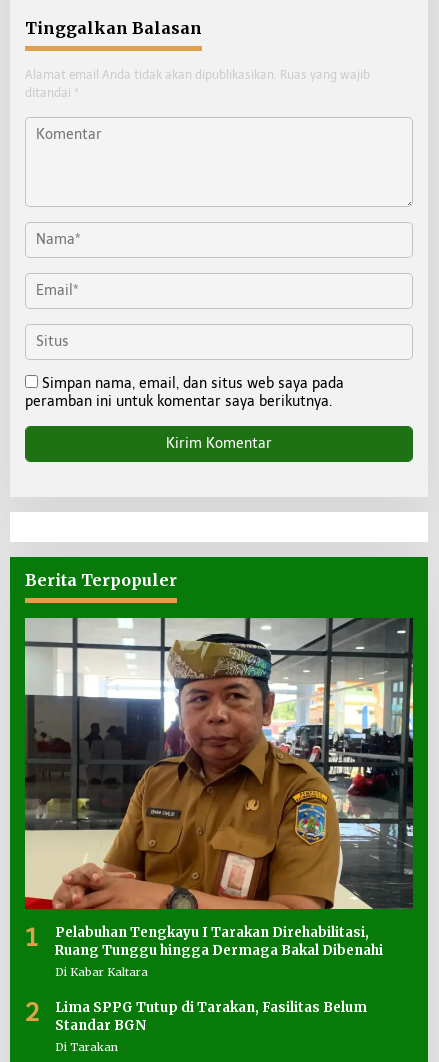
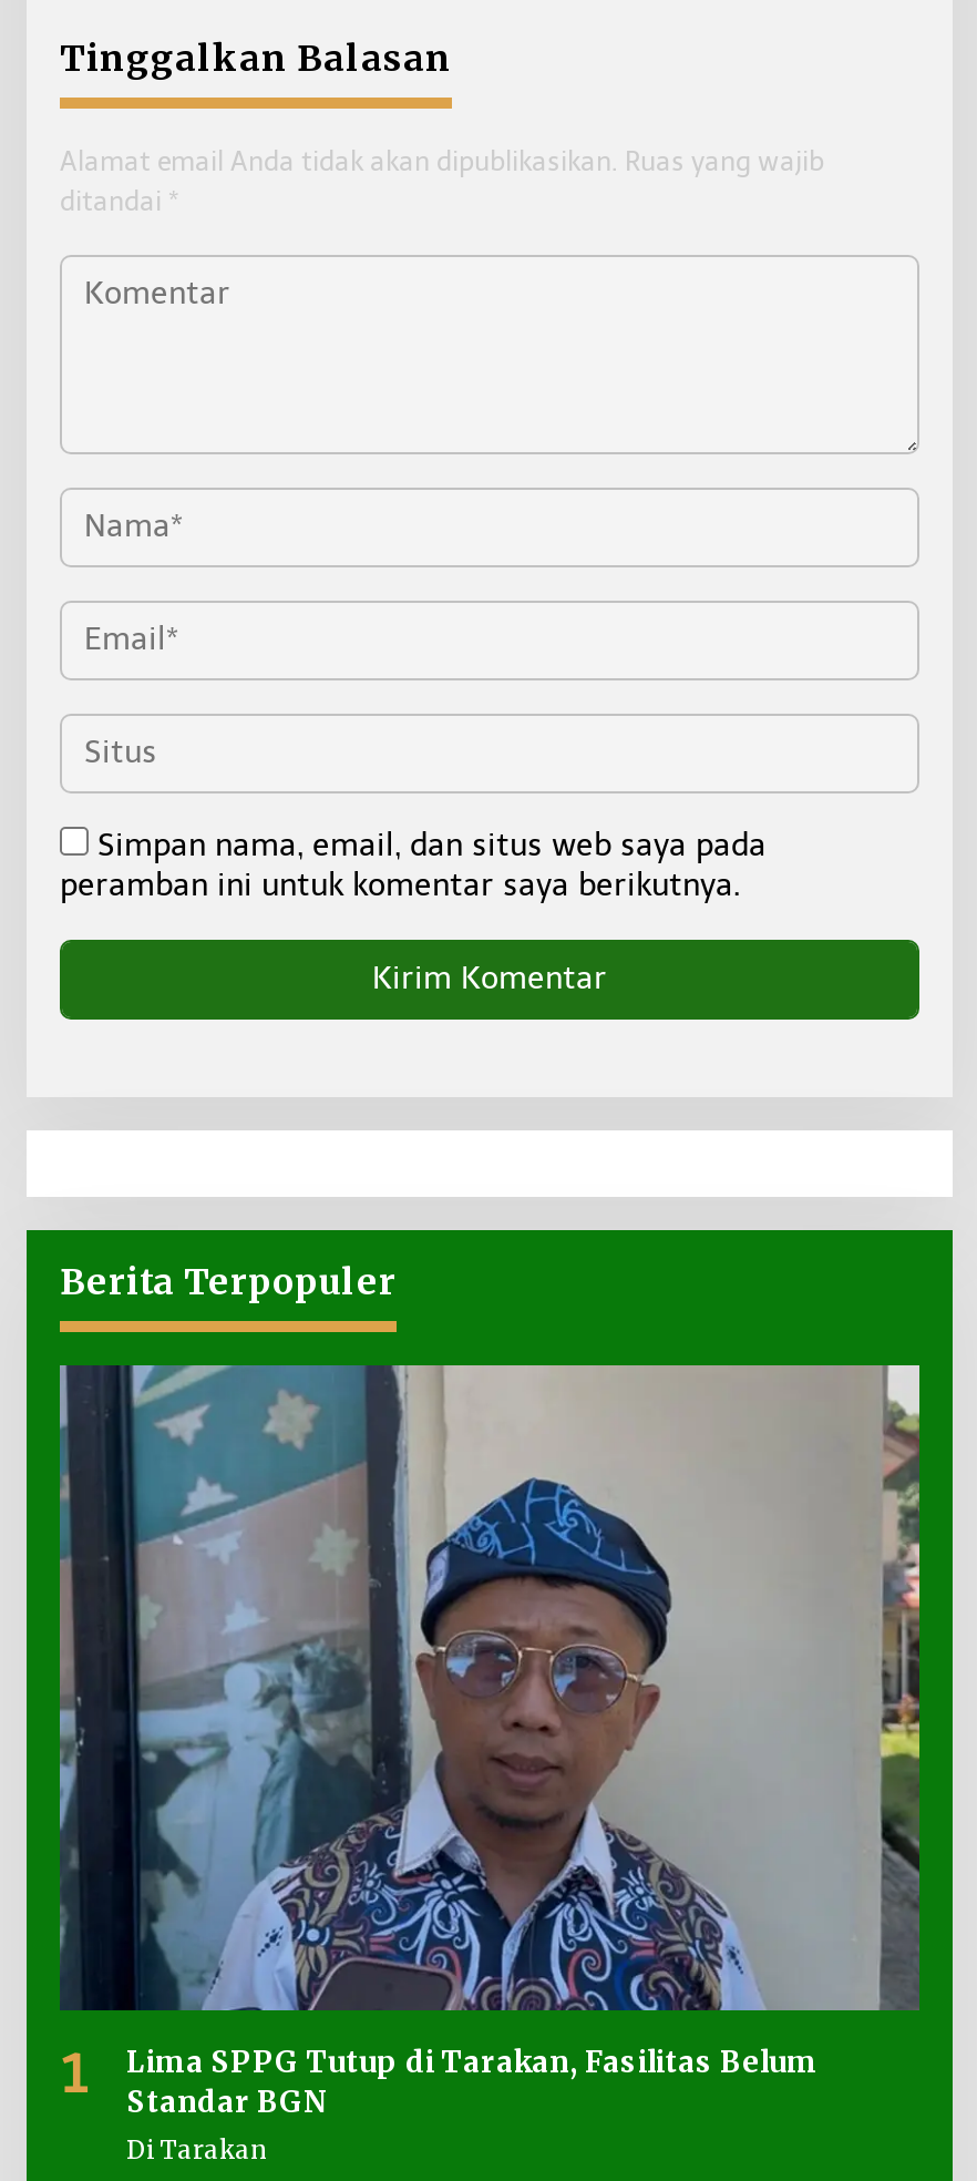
[24,617,414,910] [image] -> [58,1363,922,2013] [image]
[25,923,383,1026] Pelabuhan Tengkayu I Tarakan Direhabilitasi, | Ruang Tunggu hingga Dermaga Bakal Dibenahi | Di Kabar Kaltara | 2 -> none

